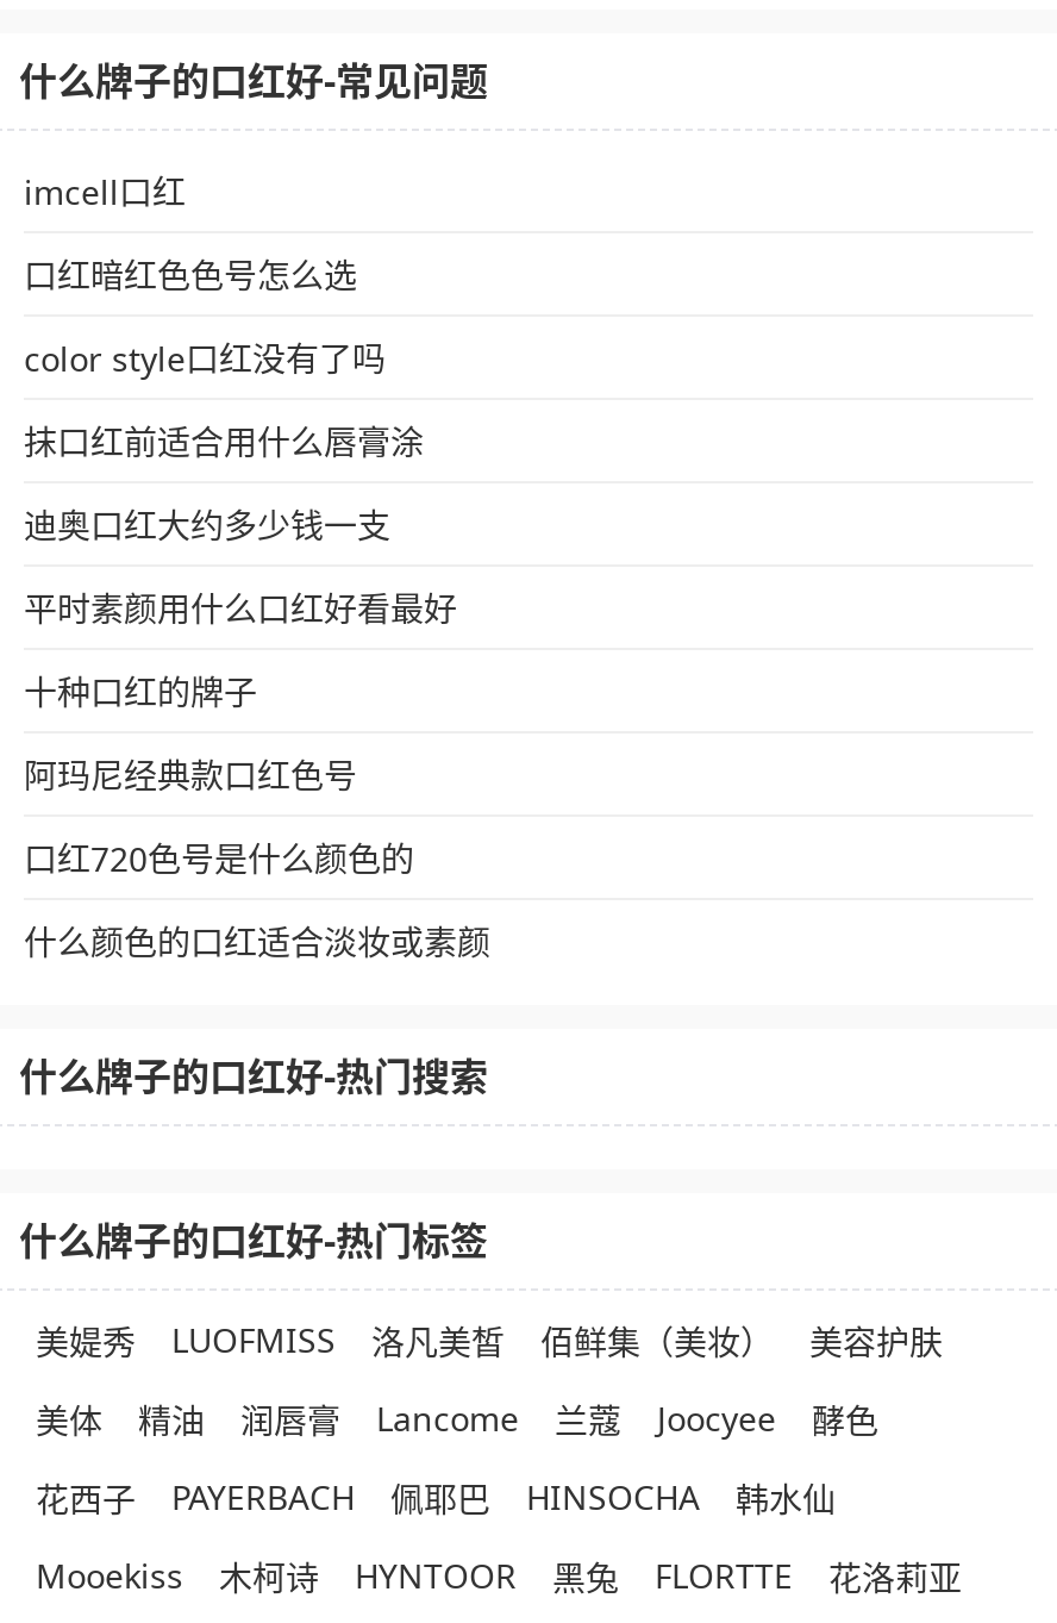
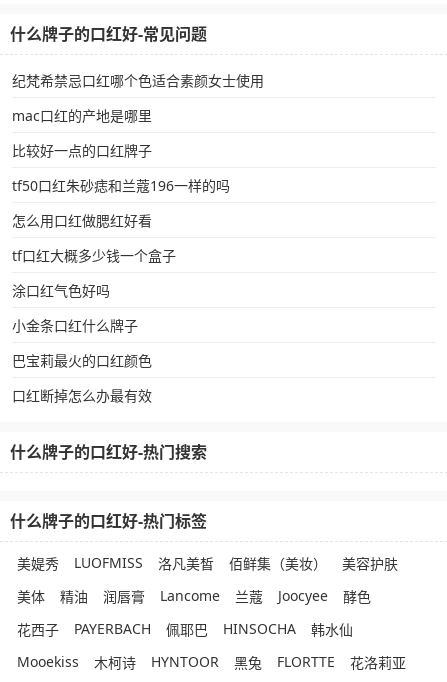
[24,170,186,216] imcell口红 -> [12,71,264,90] 纪梵希禁忌口红哪个色适合素颜女士使用
[24,254,357,299] 口红暗红色色号怎么选 -> [12,106,152,125] mac口红的产地是哪里
[24,337,386,382] color style口红没有了吗 -> [12,141,152,160] 比较好一点的口红牌子
[24,420,424,466] 抹口红前适合用什么唇膏涂 -> [12,176,230,195] tf50口红朱砂痣和兰蔻196一样的吗
[24,504,390,549] 迪奥口红大约多少钱一支 -> [12,211,152,230] 怎么用口红做腮红好看
[24,587,457,632] 平时素颜用什么口红好看最好 -> [12,246,176,265] tf口红大概多少钱一个盒子
[24,670,257,716] 十种口红的牌子 -> [12,281,110,300] 涂口红气色好吗
[24,754,357,799] 阿玛尼经典款口红色号 -> [12,316,138,335] 小金条口红什么牌子
[24,837,414,882] 口红720色号是什么颜色的 -> [12,351,152,370] 巴宝莉最火的口红颜色
[24,920,490,966] 什么颜色的口红适合淡妆或素颜 -> [12,386,152,405] 口红断掉怎么办最有效

